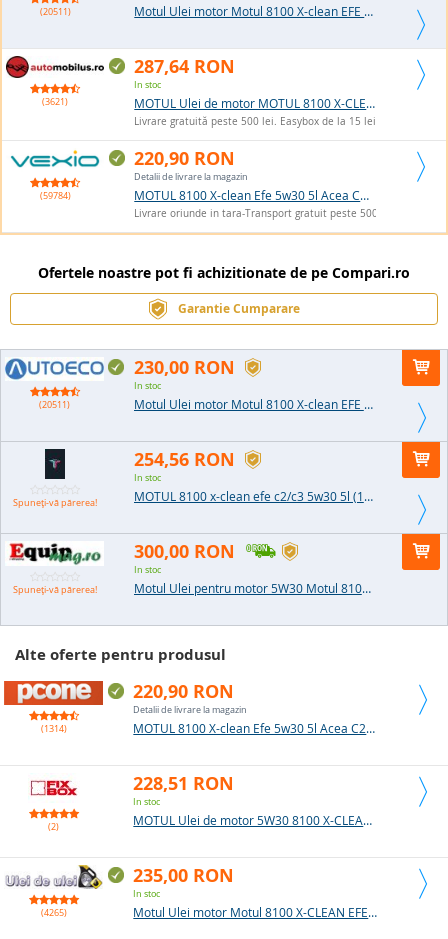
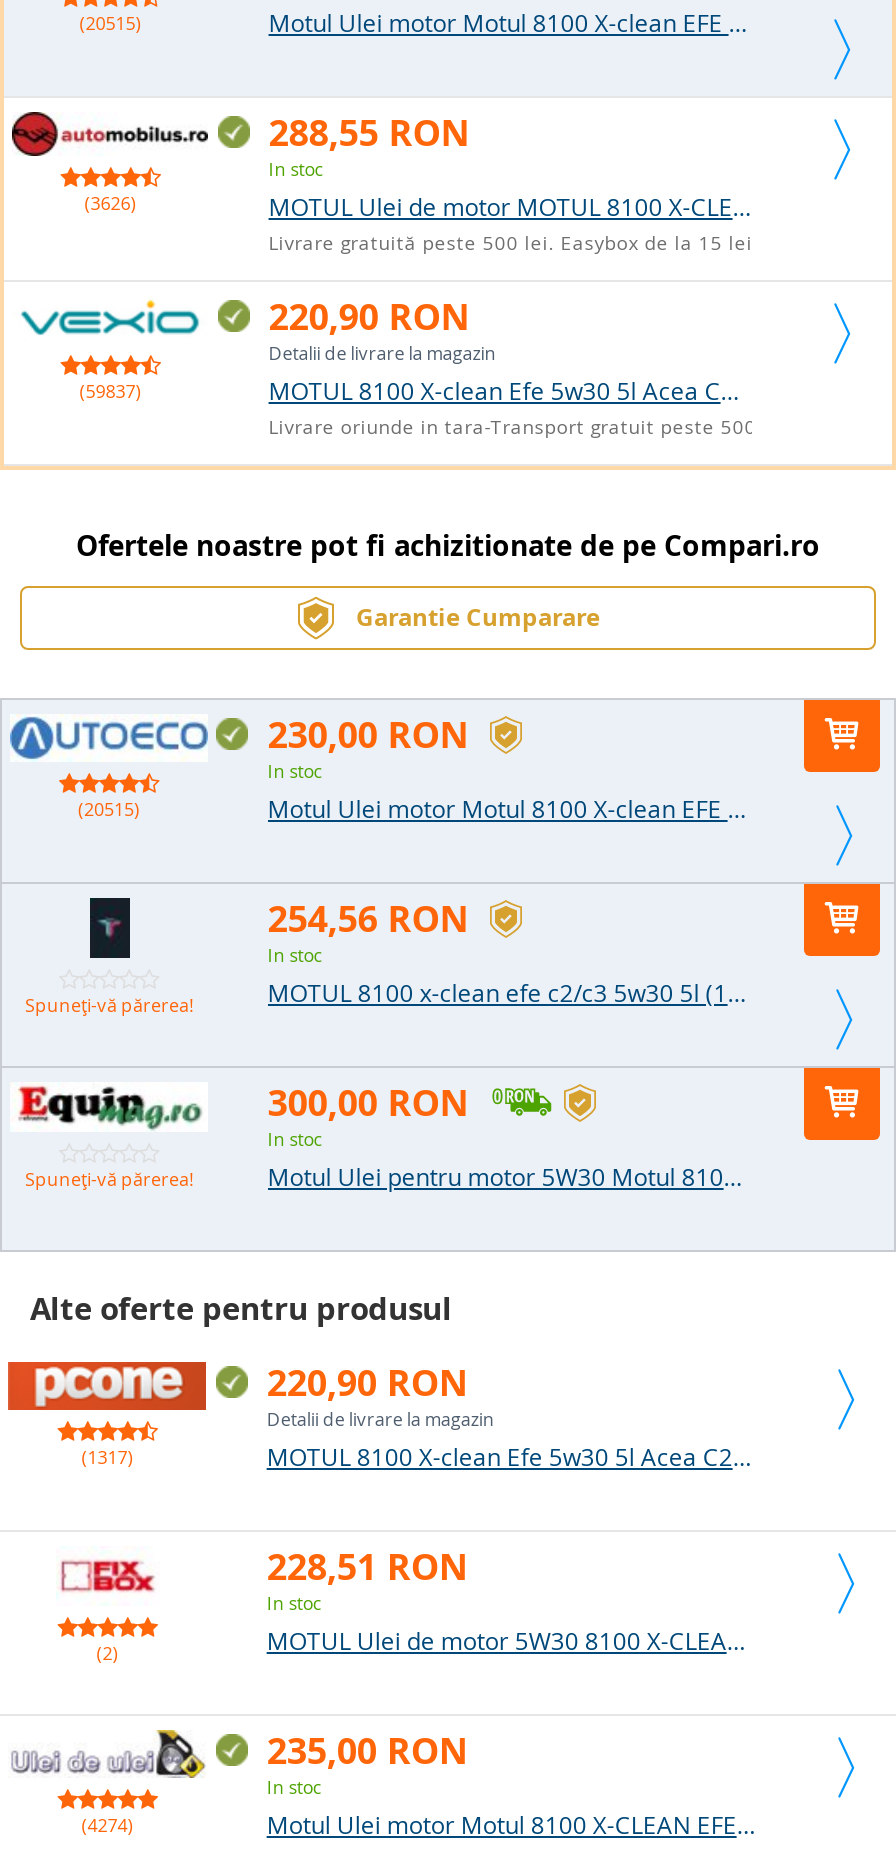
[40,6,71,18] (20511) -> [80,12,142,36] (20515)
[134,53,235,78] 287,64 RON -> [269,107,471,157] 288,55 RON
[42,96,68,108] (3621) -> [85,193,137,217] (3626)
[40,190,71,202] (59784) -> [80,380,142,404] (59837)
[39,399,70,411] (20511) -> [78,798,140,822] (20515)
[41,723,67,735] (1314) -> [82,1446,134,1470] (1317)
[41,907,67,919] (4265) -> [82,1814,134,1838] (4274)

